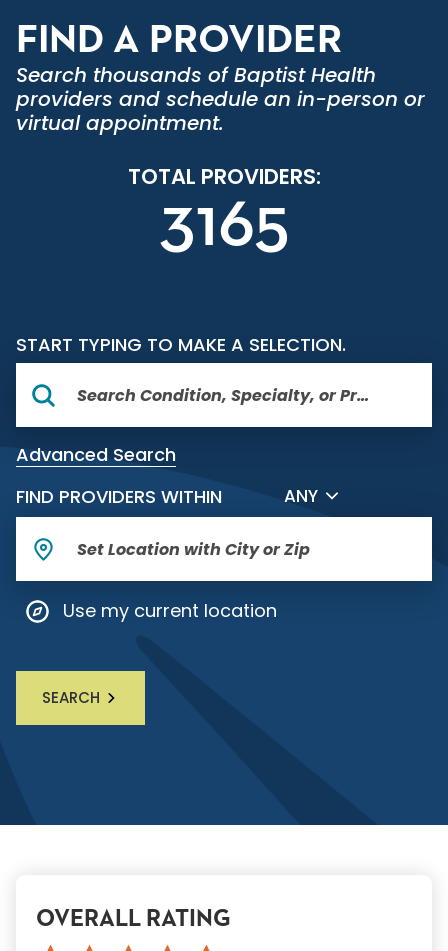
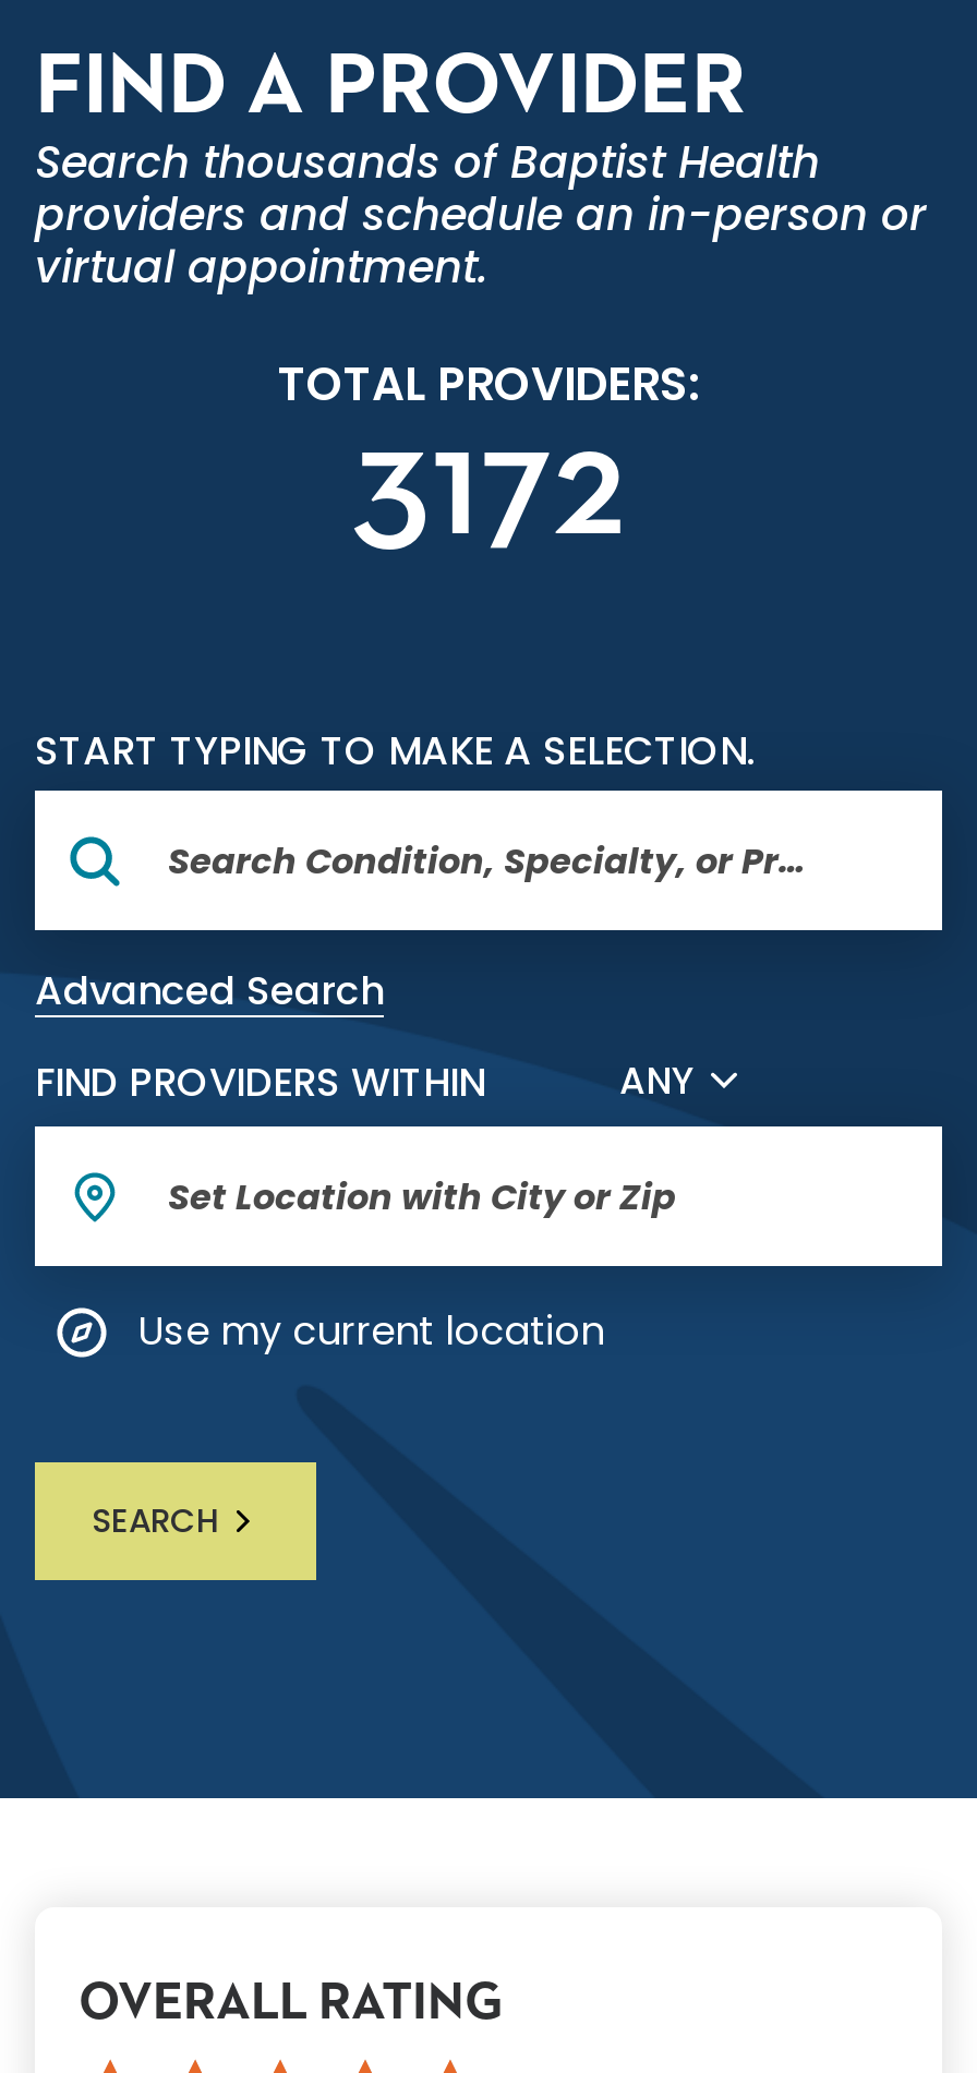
[158,189,289,261] 3165 -> [351,411,626,568] 3172

